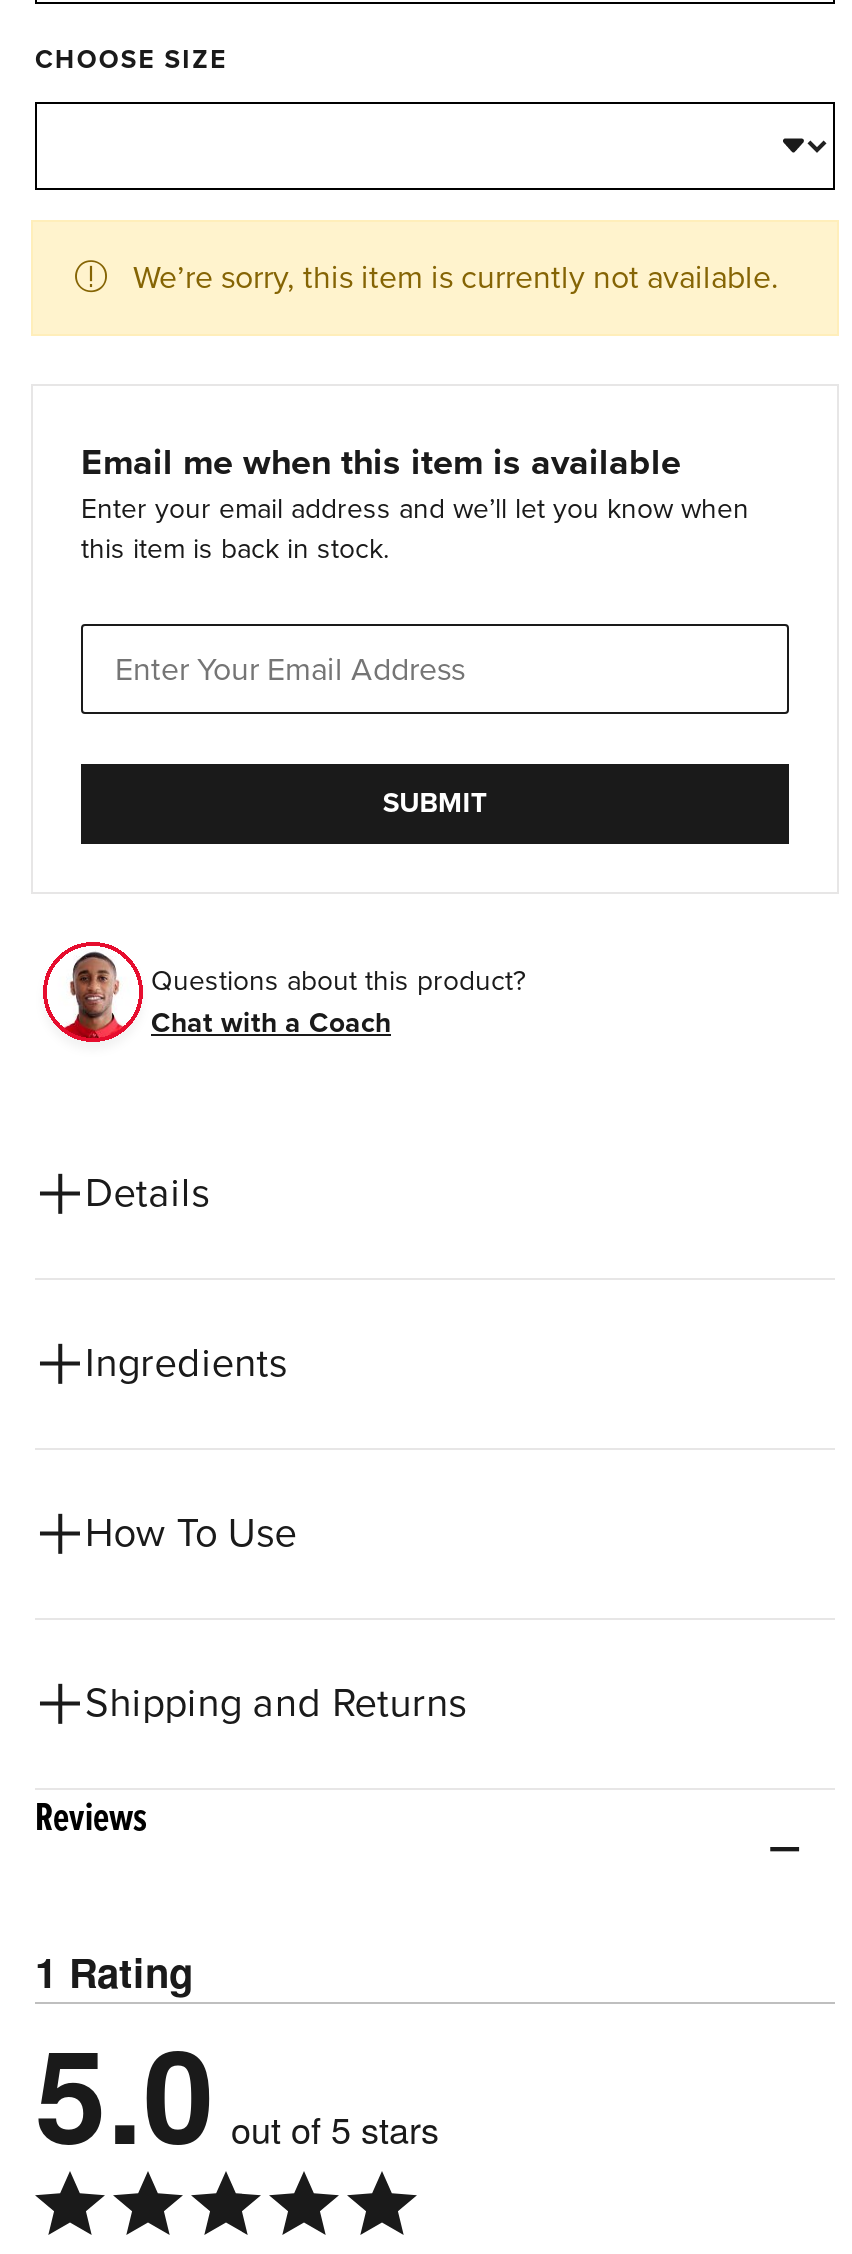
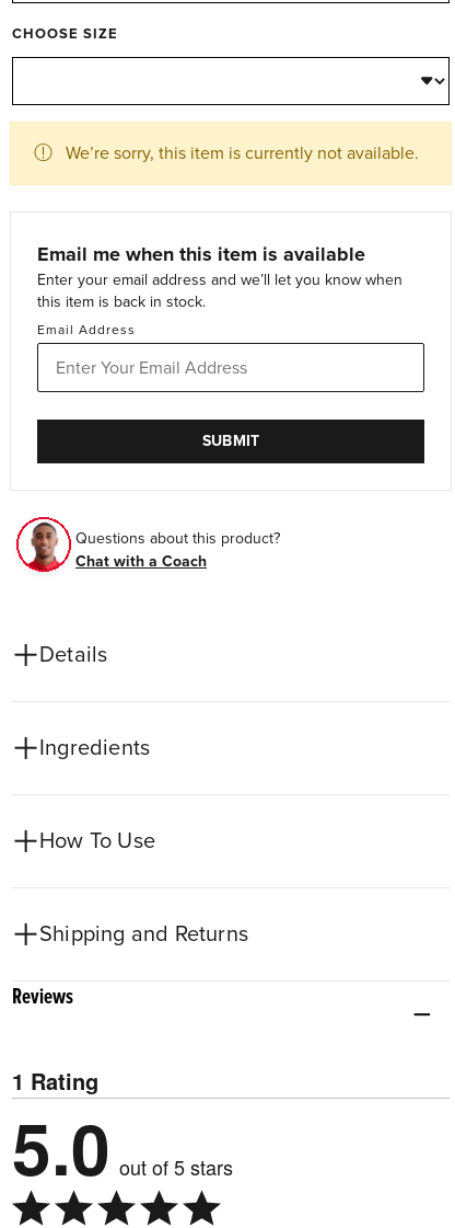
none -> [37,322,135,337] Email Address

